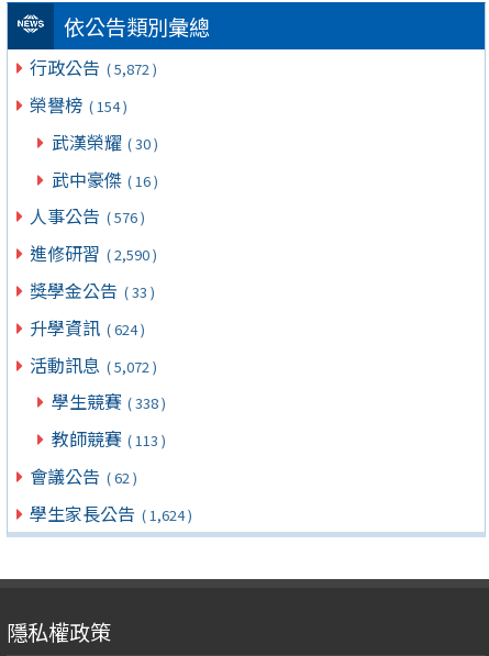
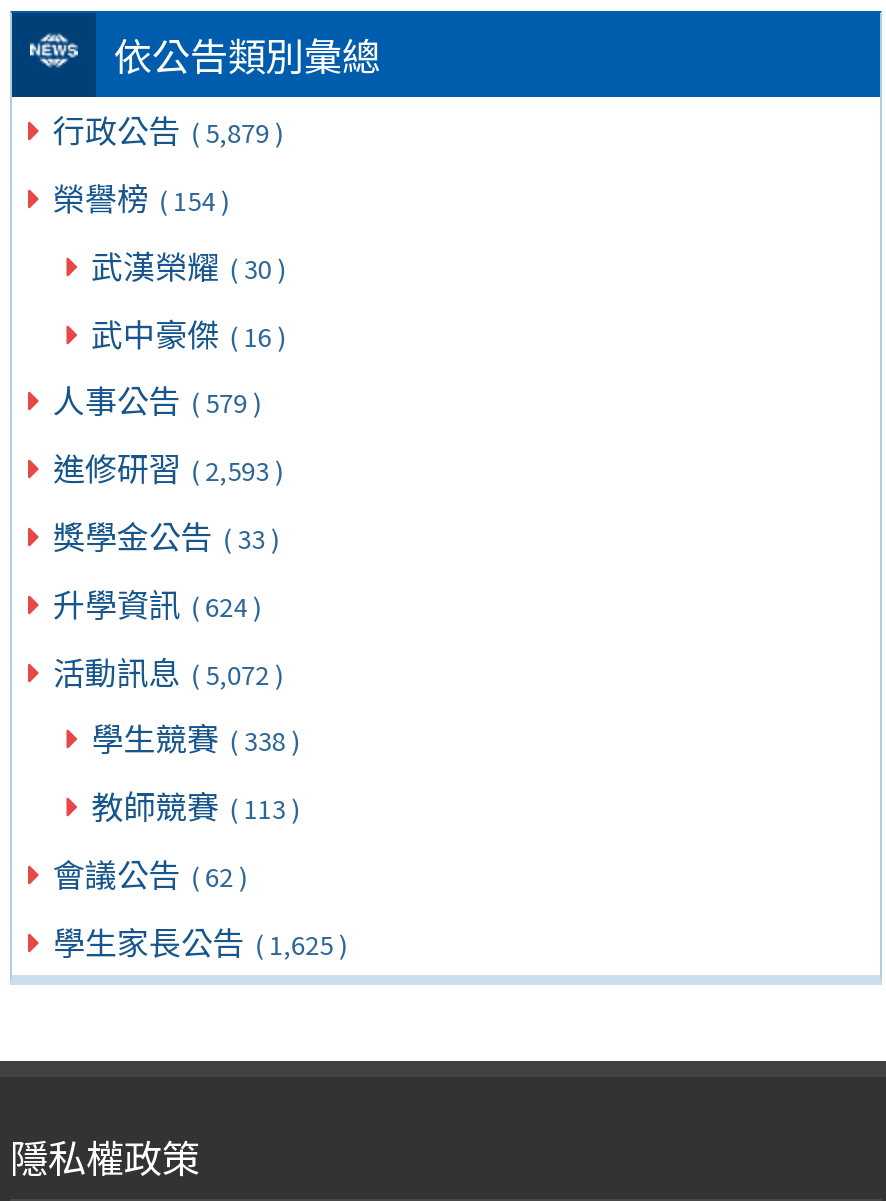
[30,54,157,80] 行政公告 ( 5,872 ) -> [53,105,283,153] 行政公告 ( 5,879 )
[30,203,145,229] 人事公告 ( 576 ) -> [53,376,261,424] 人事公告 ( 579 )
[30,240,157,266] 進修研習 ( 2,590 ) -> [53,443,283,491] 進修研習 ( 2,593 )
[30,500,192,526] 學生家長公告 ( 1,624 ) -> [53,916,347,964] 學生家長公告 ( 1,625 )

